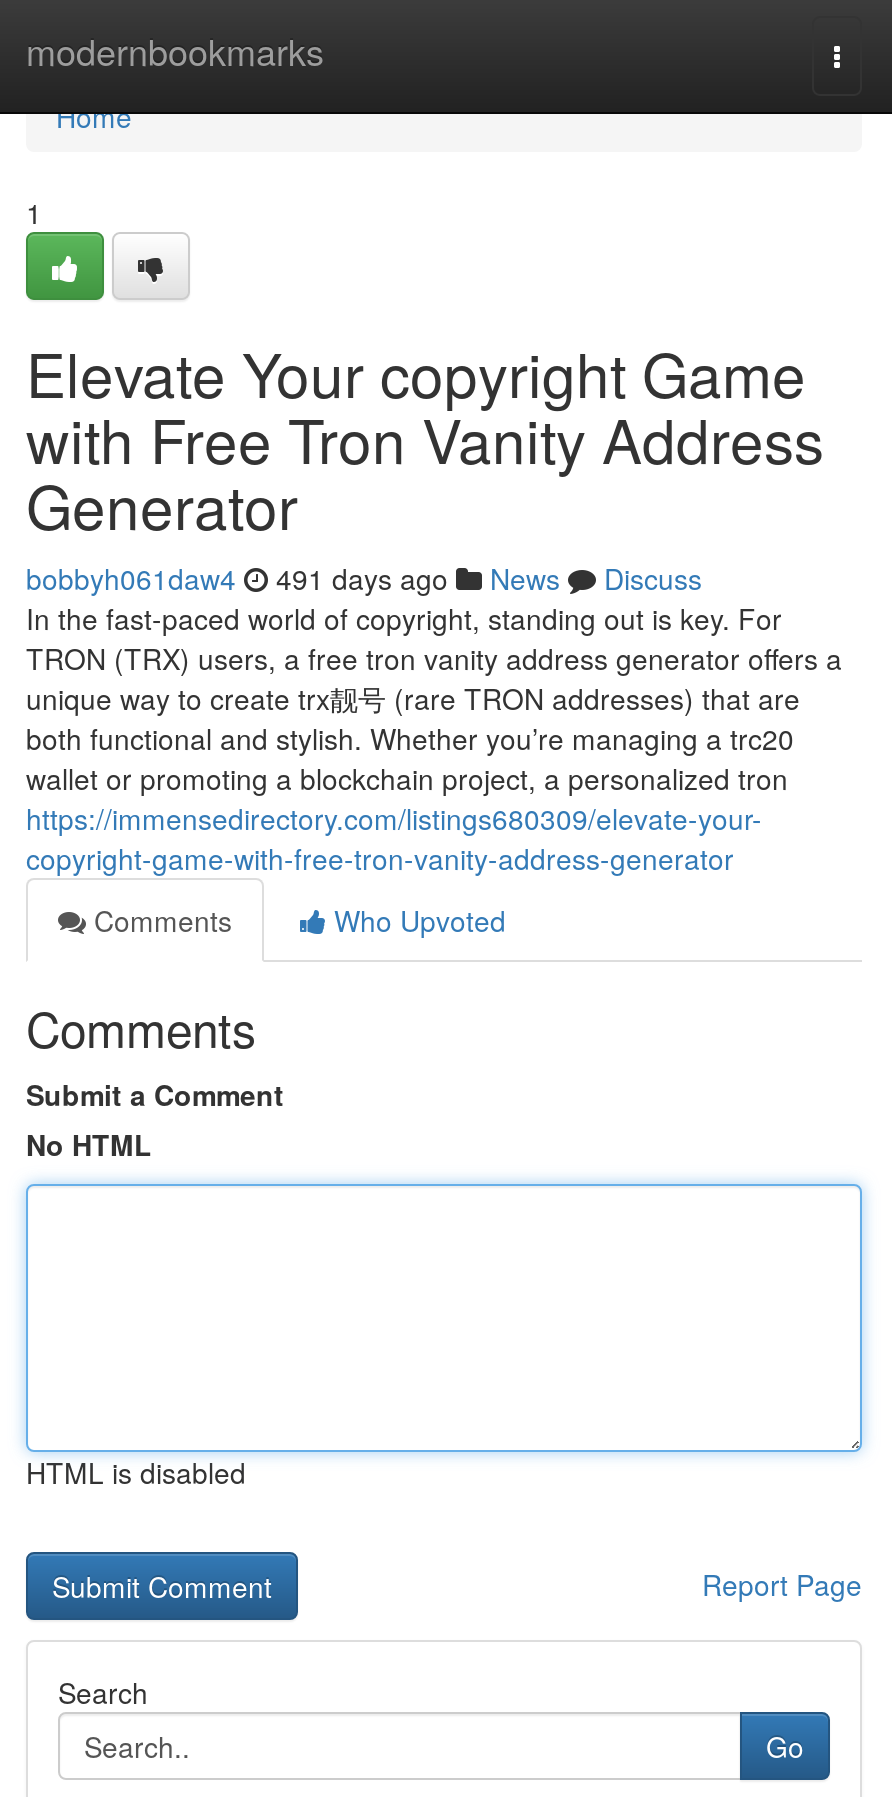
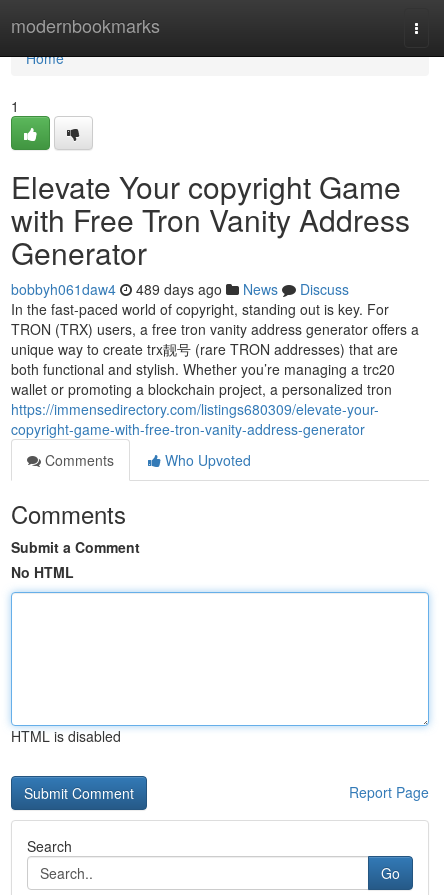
[26,558,702,598] bobbyh061daw4 491 days ago News Discuss -> [11,279,349,299] bobbyh061daw4 489 days ago News Discuss

